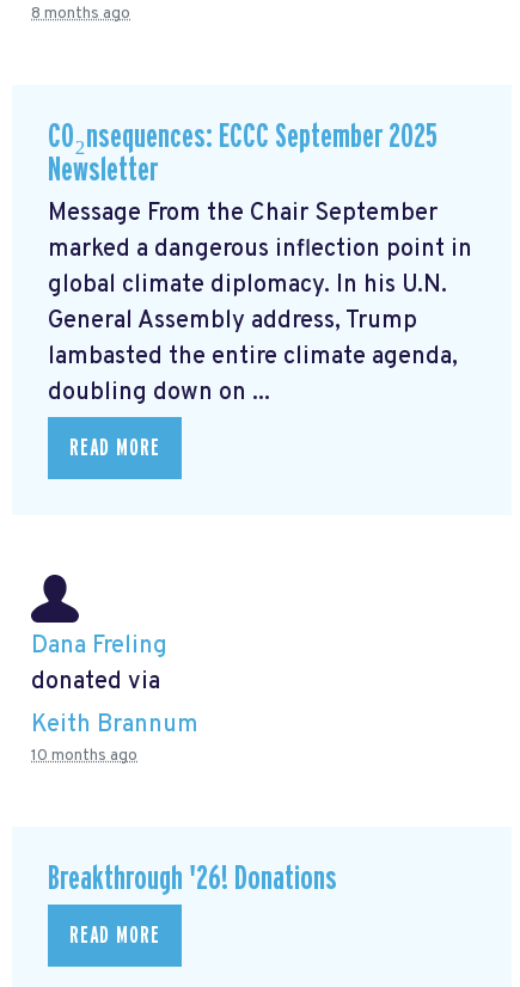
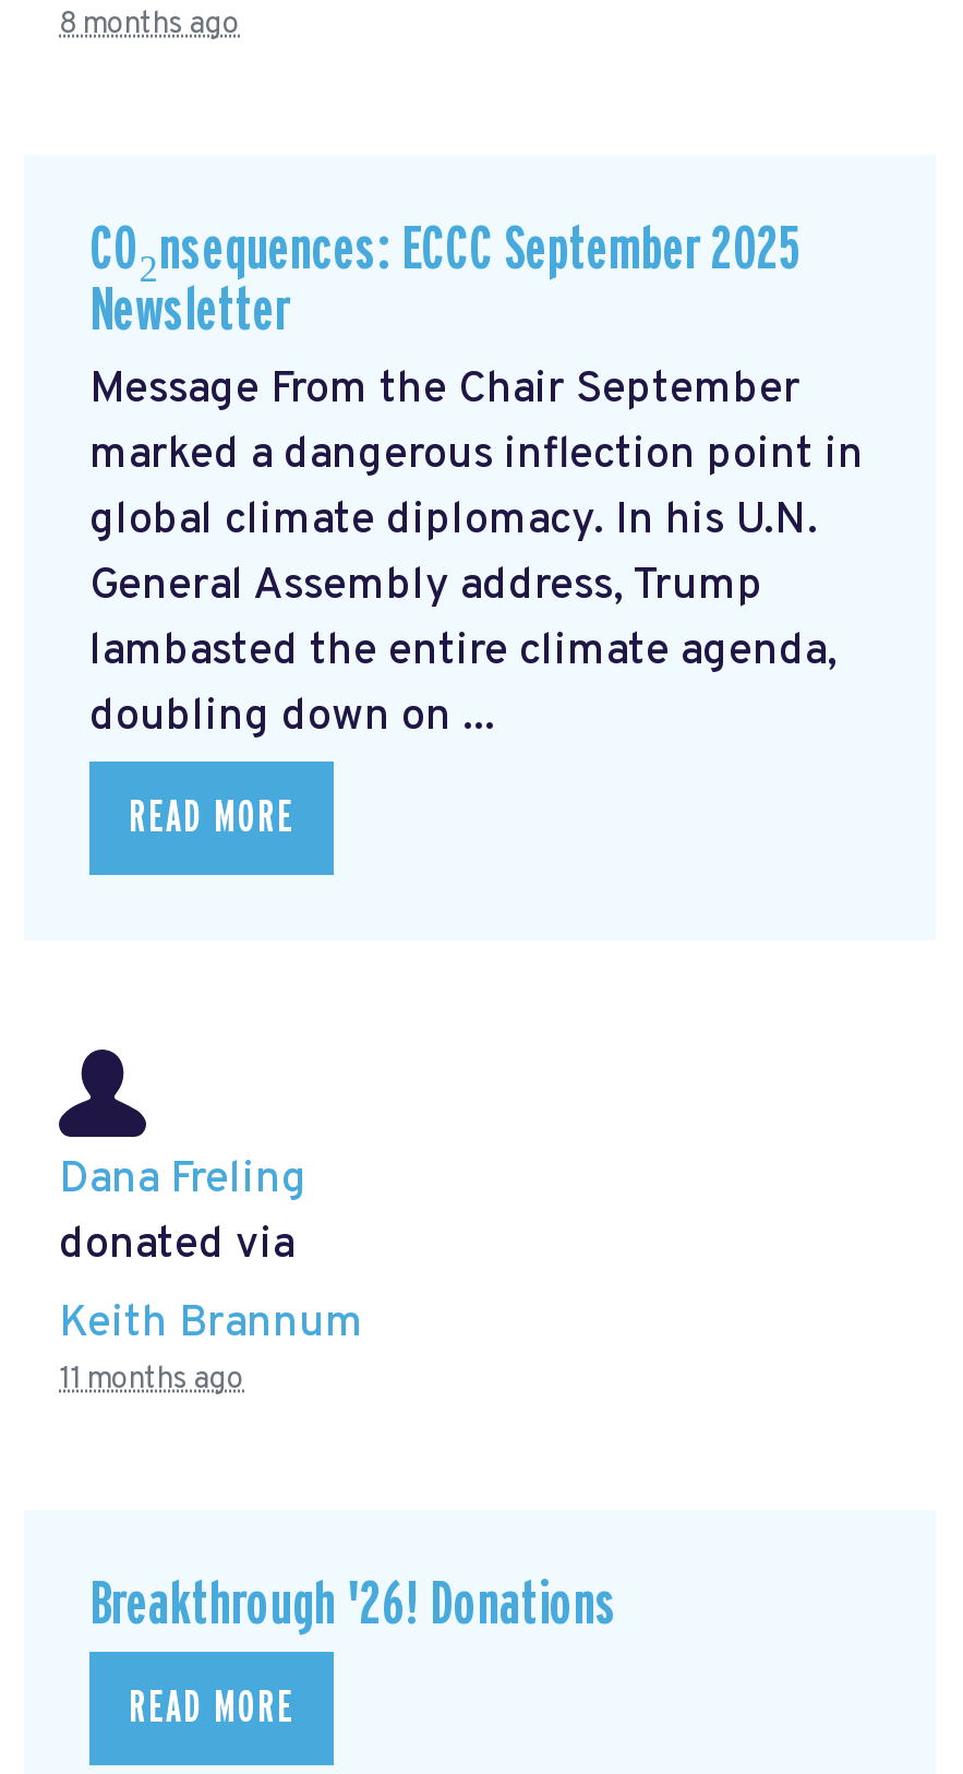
[31,745,137,766] 10 months ago -> [59,1361,244,1398] 11 months ago

